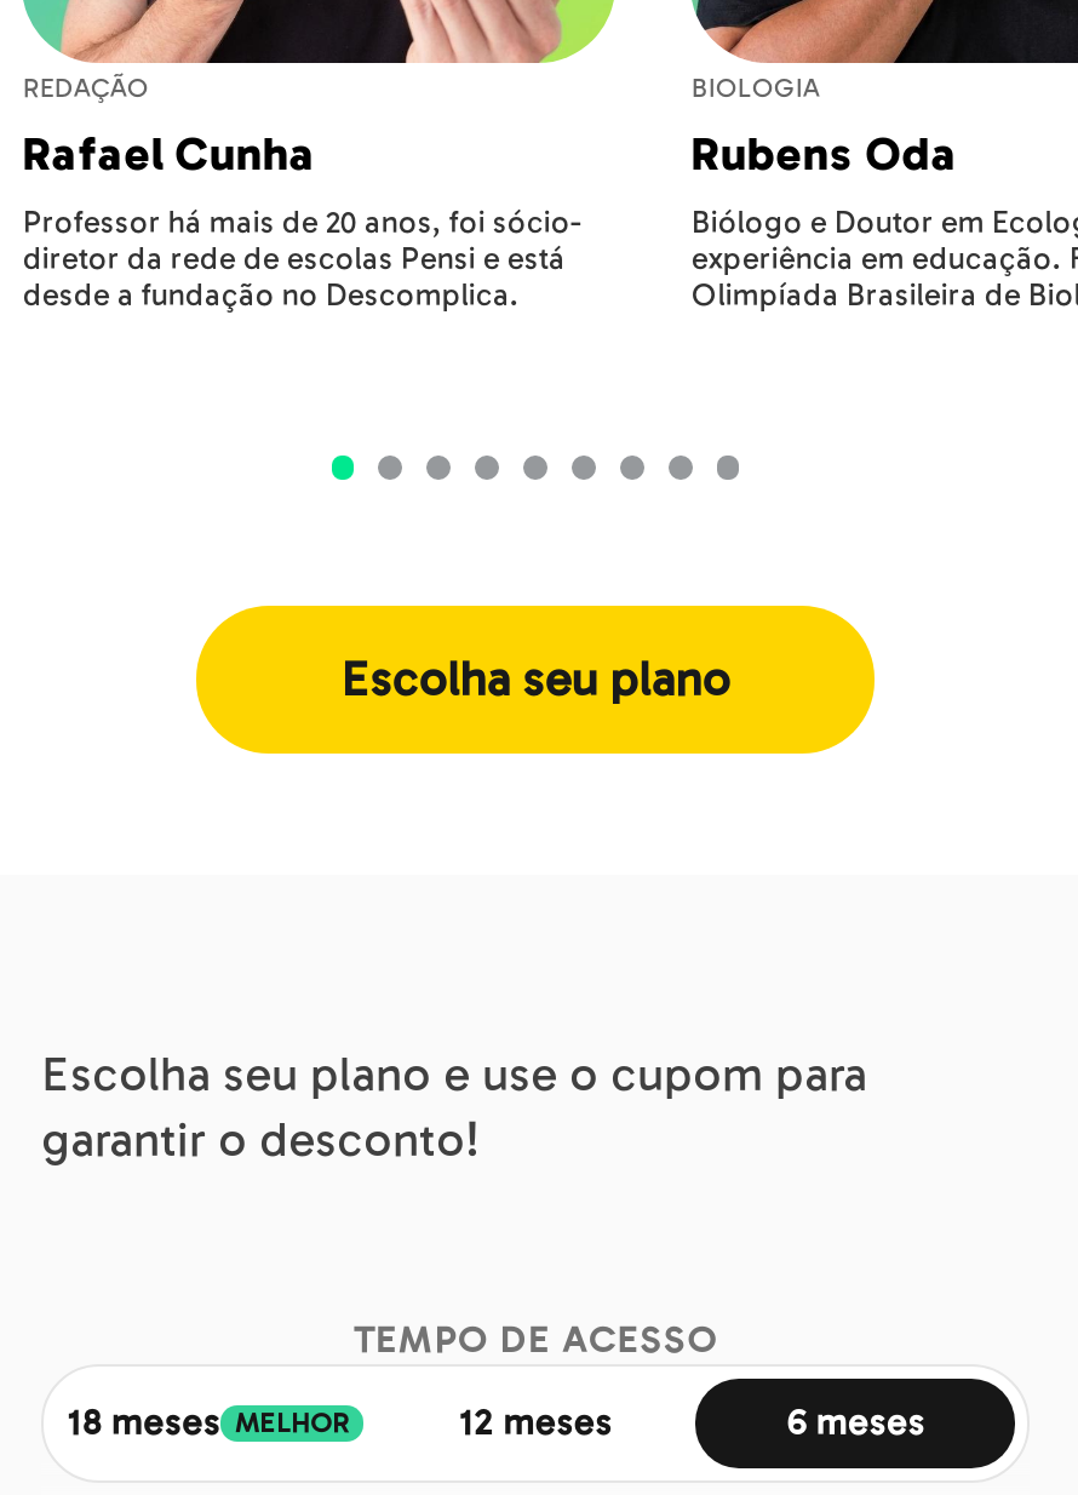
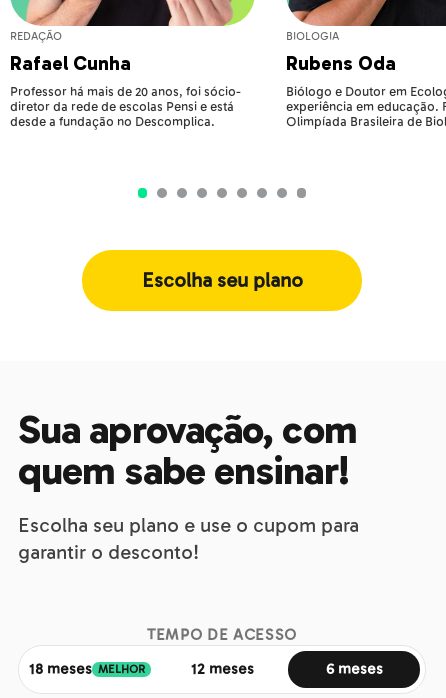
none -> [18,407,357,495] Sua aprovação, com | quem sabe ensinar!

